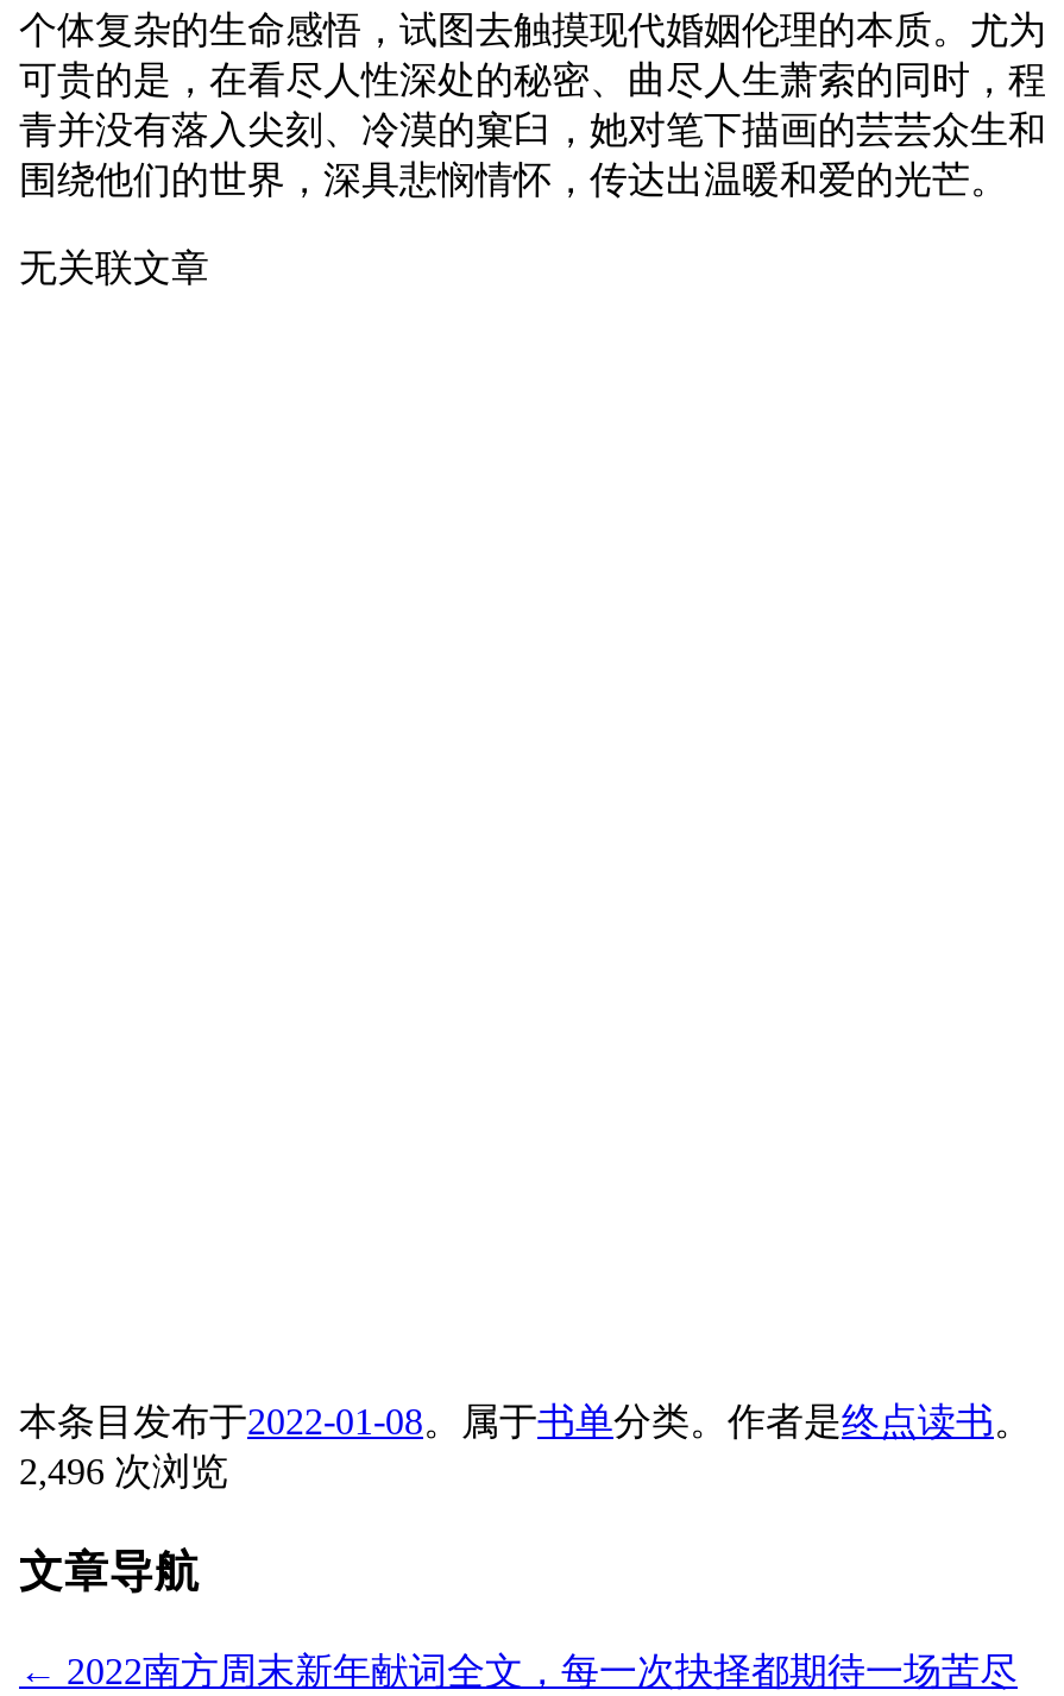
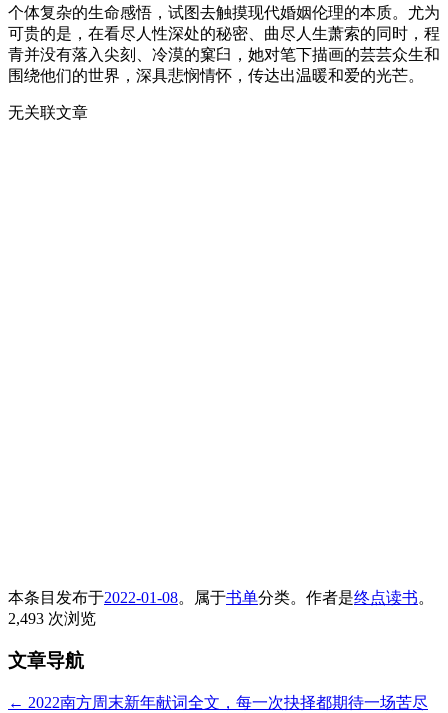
[19,1450,228,1490] 2,496 次浏览 -> [8,610,96,627] 2,493 次浏览

